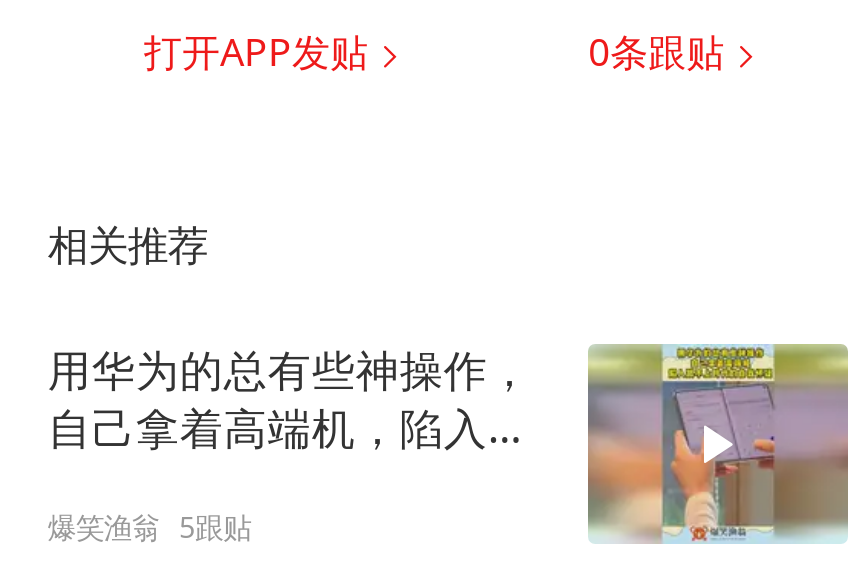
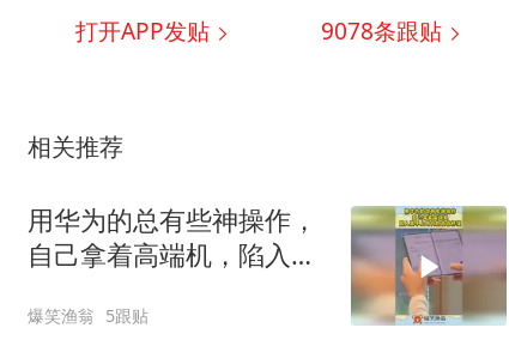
[588,25,734,77] 0条跟贴 -> [321,15,448,46] 9078条跟贴

